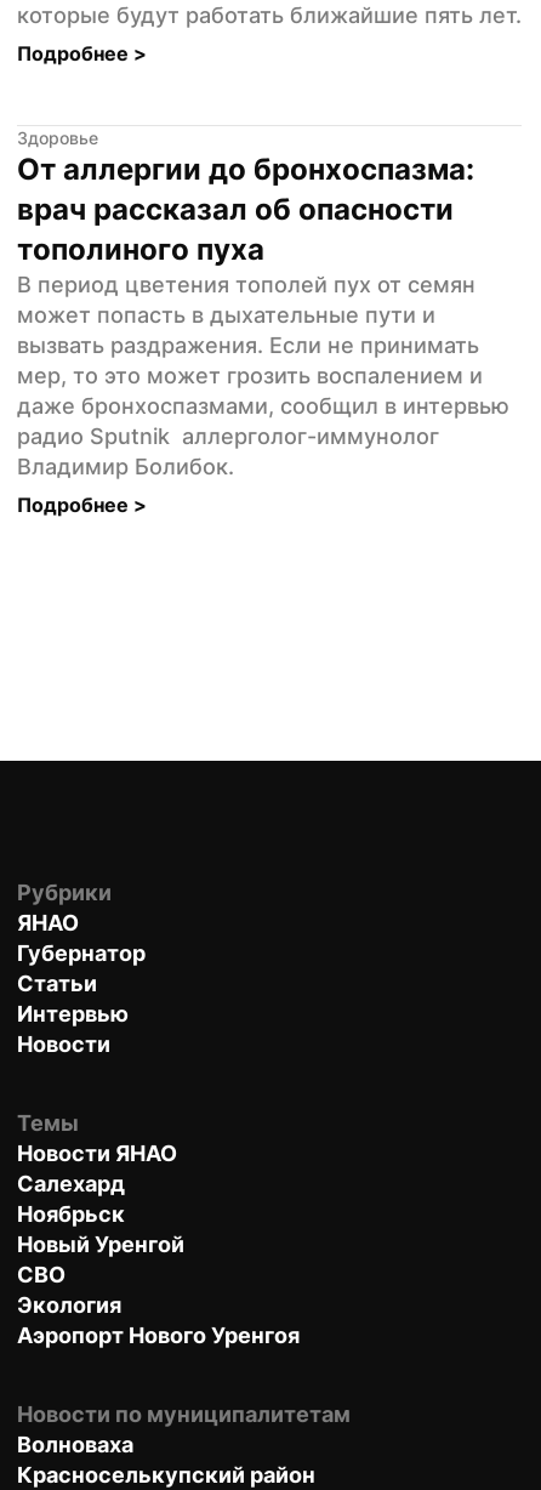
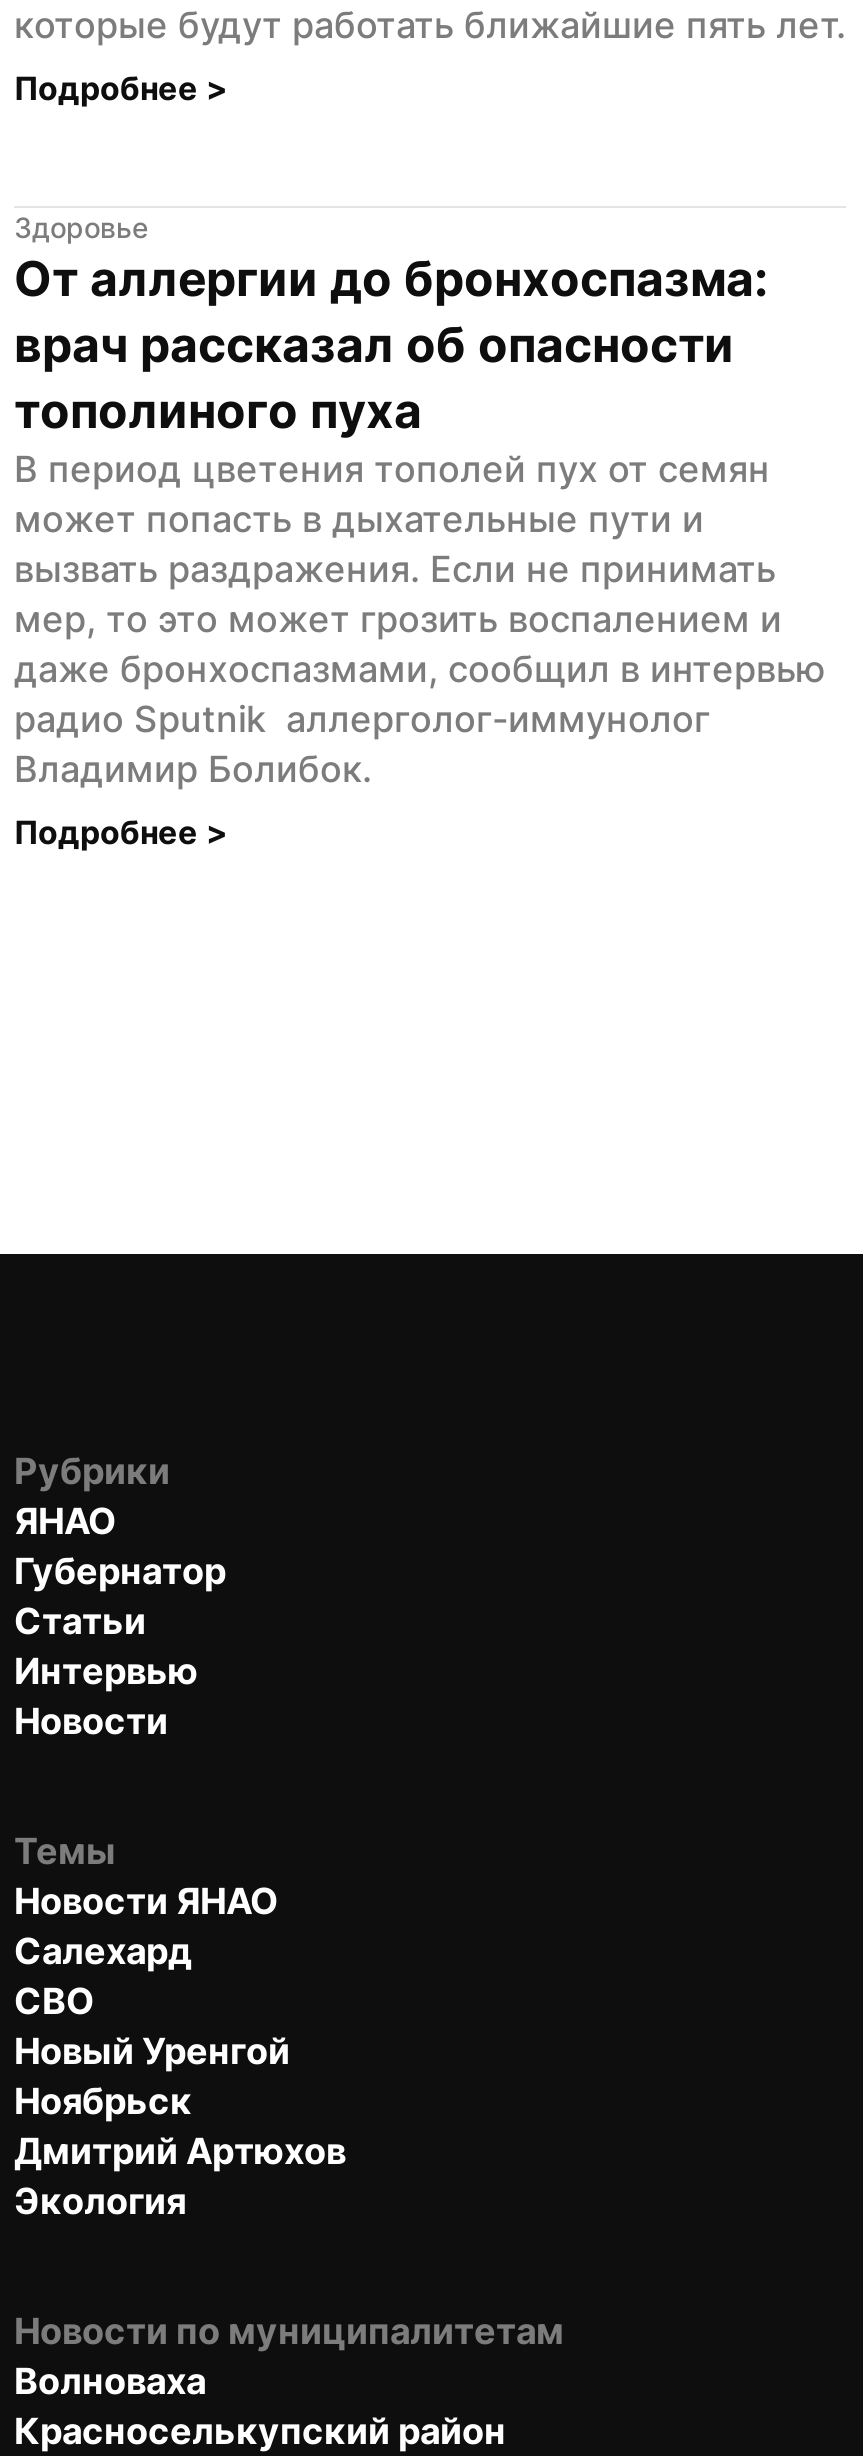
moved [17,1201,125,1226] -> [14,2079,192,2121]: Ноябрьск
moved [17,1231,184,1287] -> [14,1979,290,2071]: Новый Уренгой | СВО
none -> [14,2129,346,2171] Дмитрий Артюхов
moved [17,1292,121,1317] -> [14,2179,186,2221]: Экология
[17,1322,300,1348] Аэропорт Нового Уренгоя -> none

